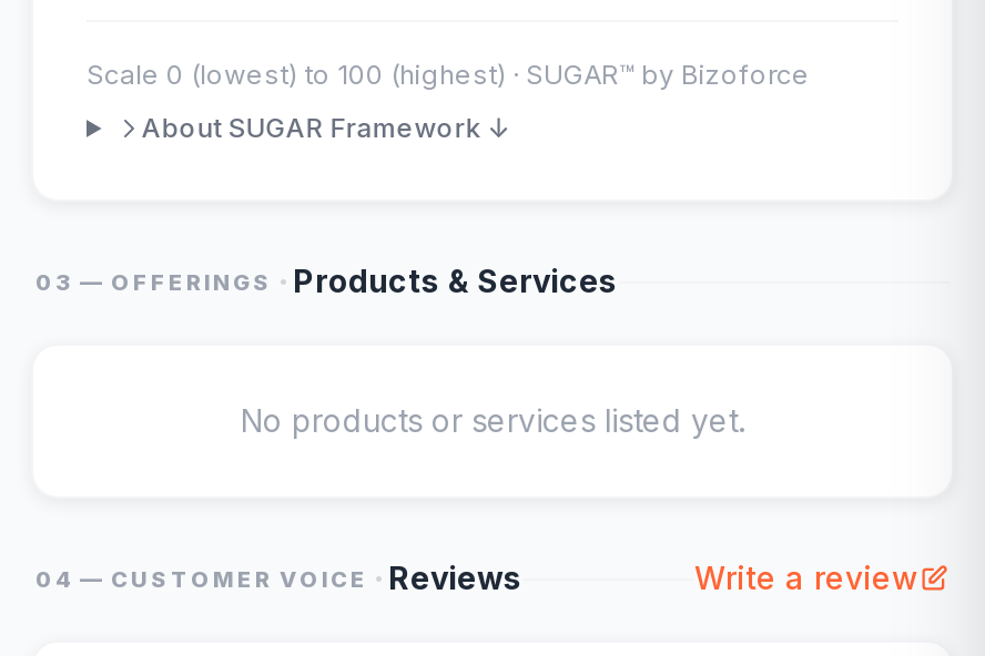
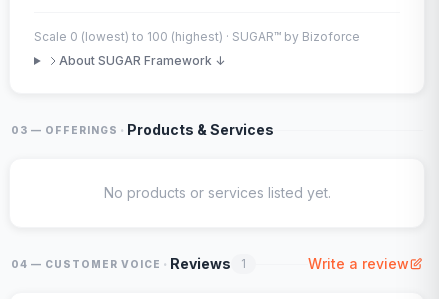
none -> [241,256,246,271] 1

